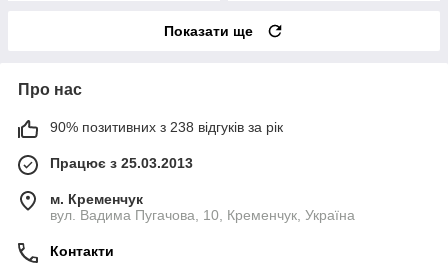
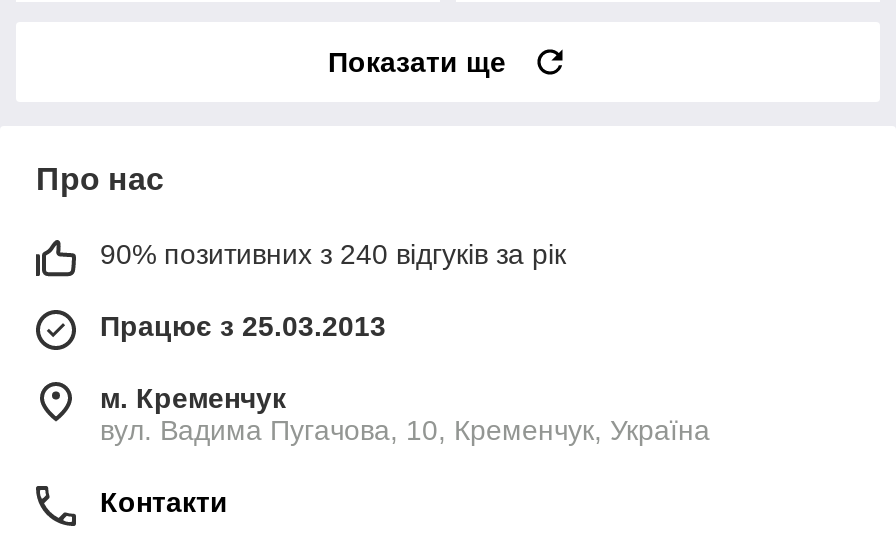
[50,119,283,135] 90% позитивних з 238 відгуків за рік -> [100,239,566,271] 90% позитивних з 240 відгуків за рік

